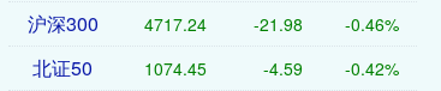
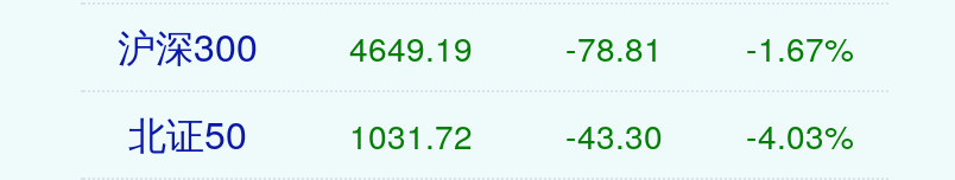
[144,11,207,35] 4717.24 -> [349,22,473,70] 4649.19
[254,11,303,35] -21.98 -> [565,22,663,70] -78.81
[345,11,399,35] -0.46% -> [746,22,853,70] -1.67%
[144,56,207,80] 1074.45 -> [349,110,473,157] 1031.72
[263,56,303,80] -4.59 -> [565,110,663,157] -43.30
[345,56,399,80] -0.42% -> [746,110,853,157] -4.03%

